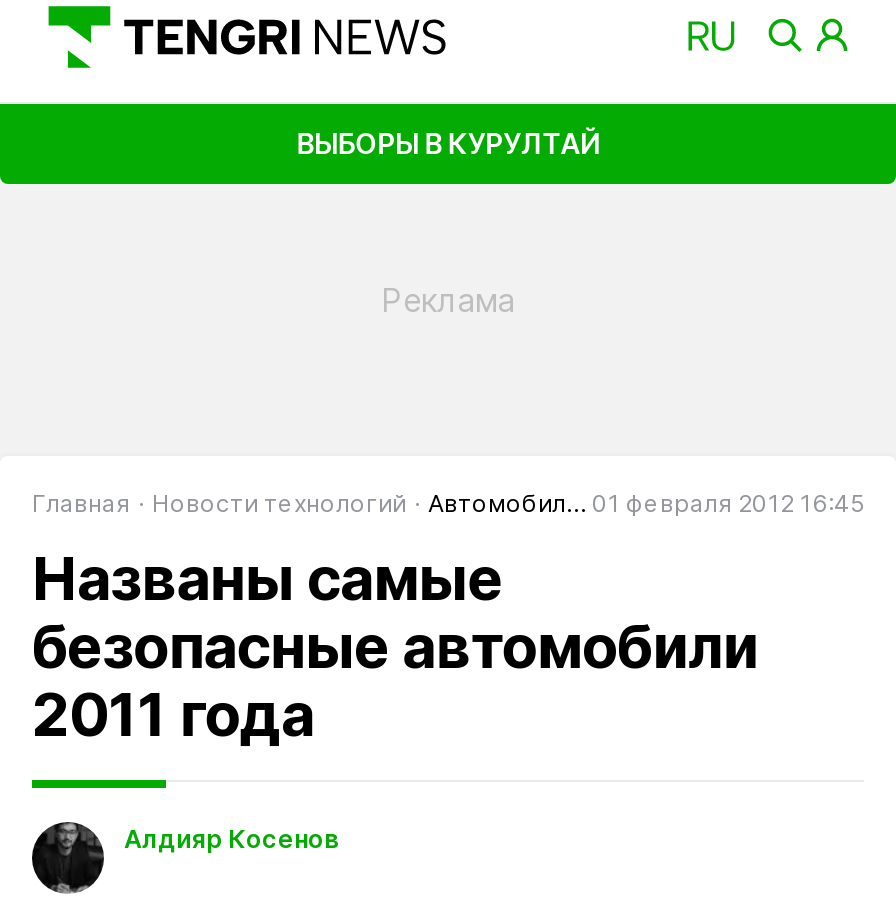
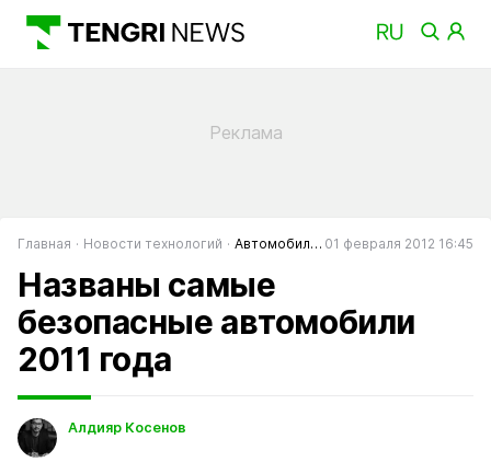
[296,125,600,159] ВЫБОРЫ В КУРУЛТАЙ -> none

